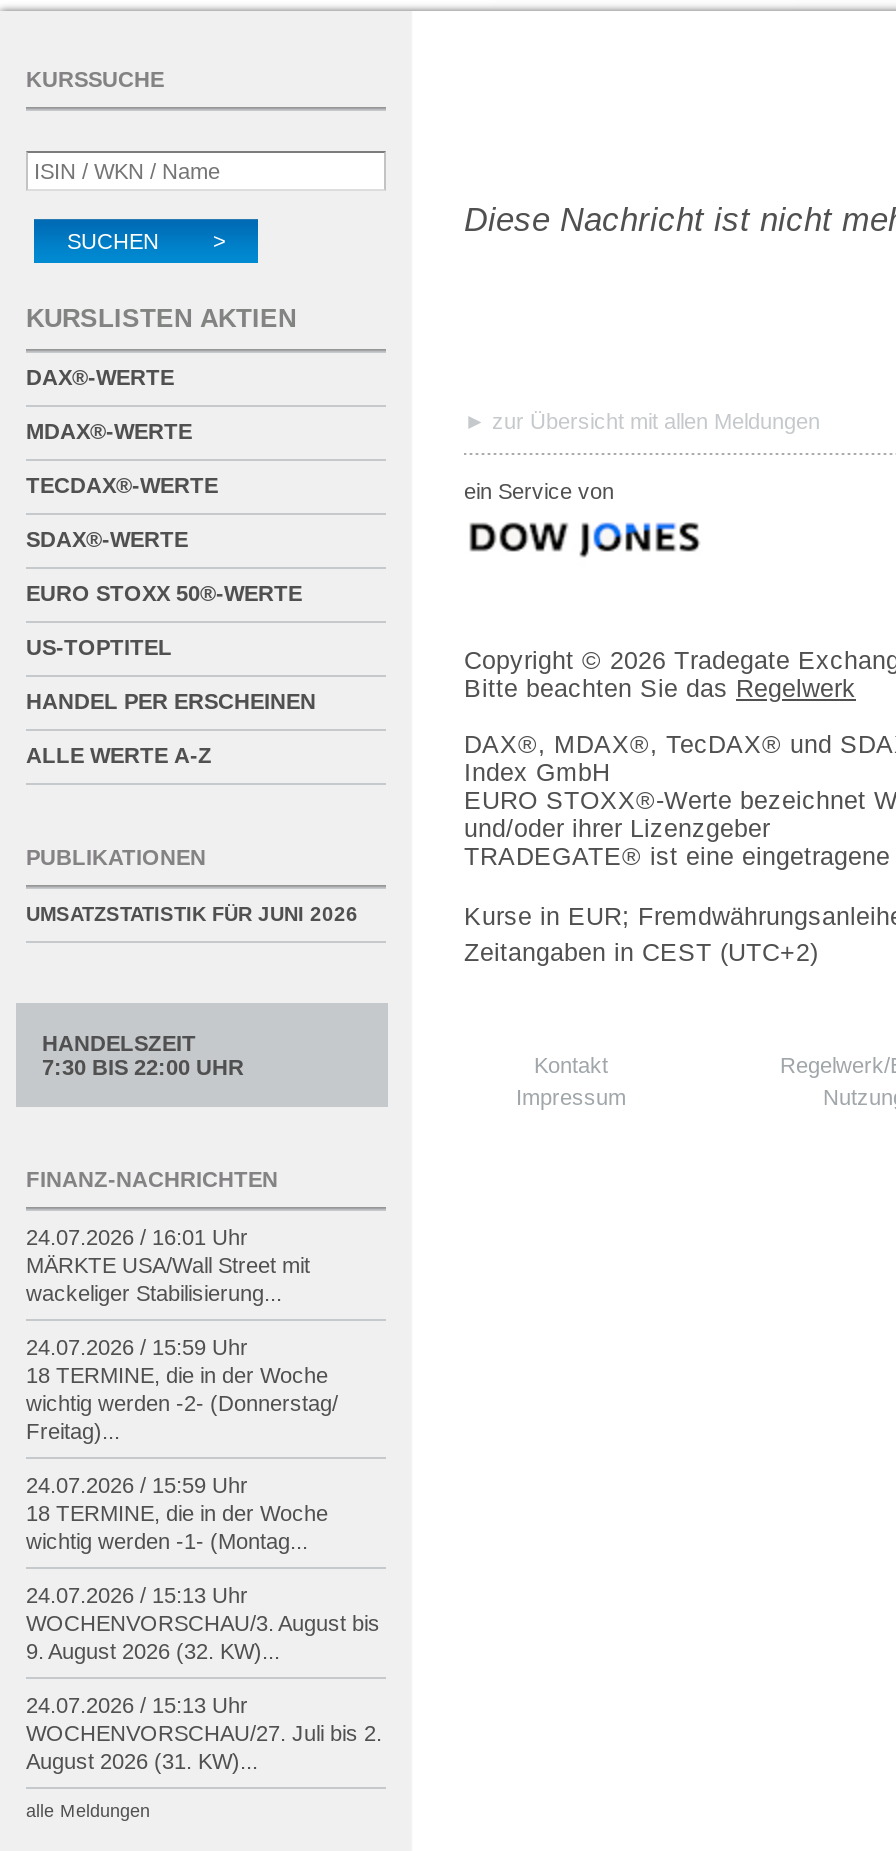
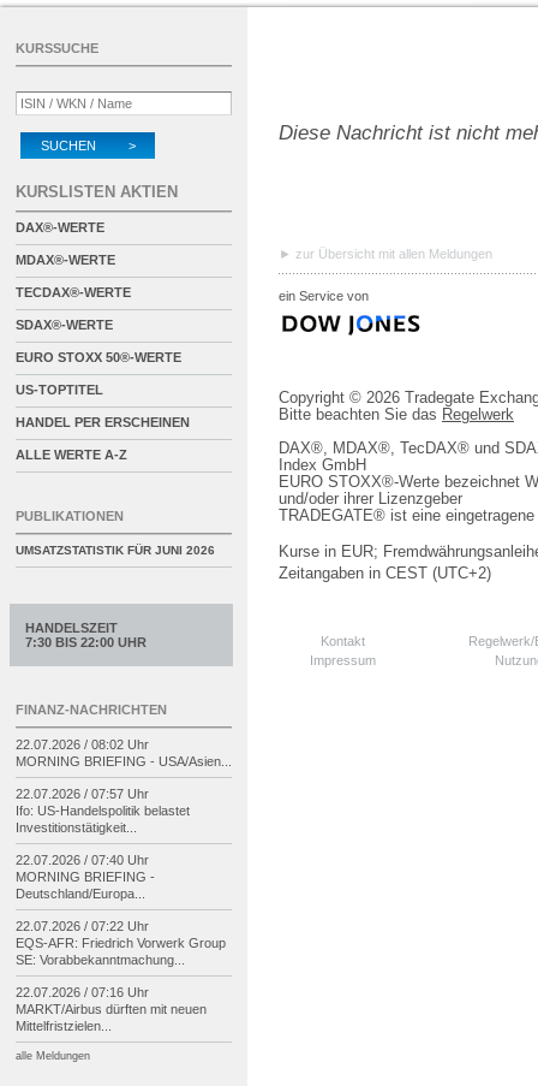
[26,1225,310,1305] 24.07.2026 / 16:01 Uhr | MÄRKTE USA/Wall Street mit | wackeliger Stabilisierung... -> [16,737,232,768] 22.07.2026 / 08:02 Uhr | MORNING BRIEFING - USA/Asien...
[26,1335,338,1443] 24.07.2026 / 15:59 Uhr | 18 TERMINE, die in der Woche | wichtig werden -2- (Donnerstag/ | Freitag)... -> [16,787,190,835] 22.07.2026 / 07:57 Uhr | Ifo: US-Handelspolitik belastet | Investitionstätigkeit...
[26,1473,328,1553] 24.07.2026 / 15:59 Uhr | 18 TERMINE, die in der Woche | wichtig werden -1- (Montag... -> [16,853,155,901] 22.07.2026 / 07:40 Uhr | MORNING BRIEFING - | Deutschland/Europa...
[26,1583,380,1663] 24.07.2026 / 15:13 Uhr | WOCHENVORSCHAU/3. August bis | 9. August 2026 (32. KW)... -> [16,919,226,967] 22.07.2026 / 07:22 Uhr | EQS-AFR: Friedrich Vorwerk Group | SE: Vorabbekanntmachung...
[26,1693,382,1773] 24.07.2026 / 15:13 Uhr | WOCHENVORSCHAU/27. Juli bis 2. | August 2026 (31. KW)... -> [16,985,207,1033] 22.07.2026 / 07:16 Uhr | MARKT/Airbus dürften mit neuen | Mittelfristzielen...

